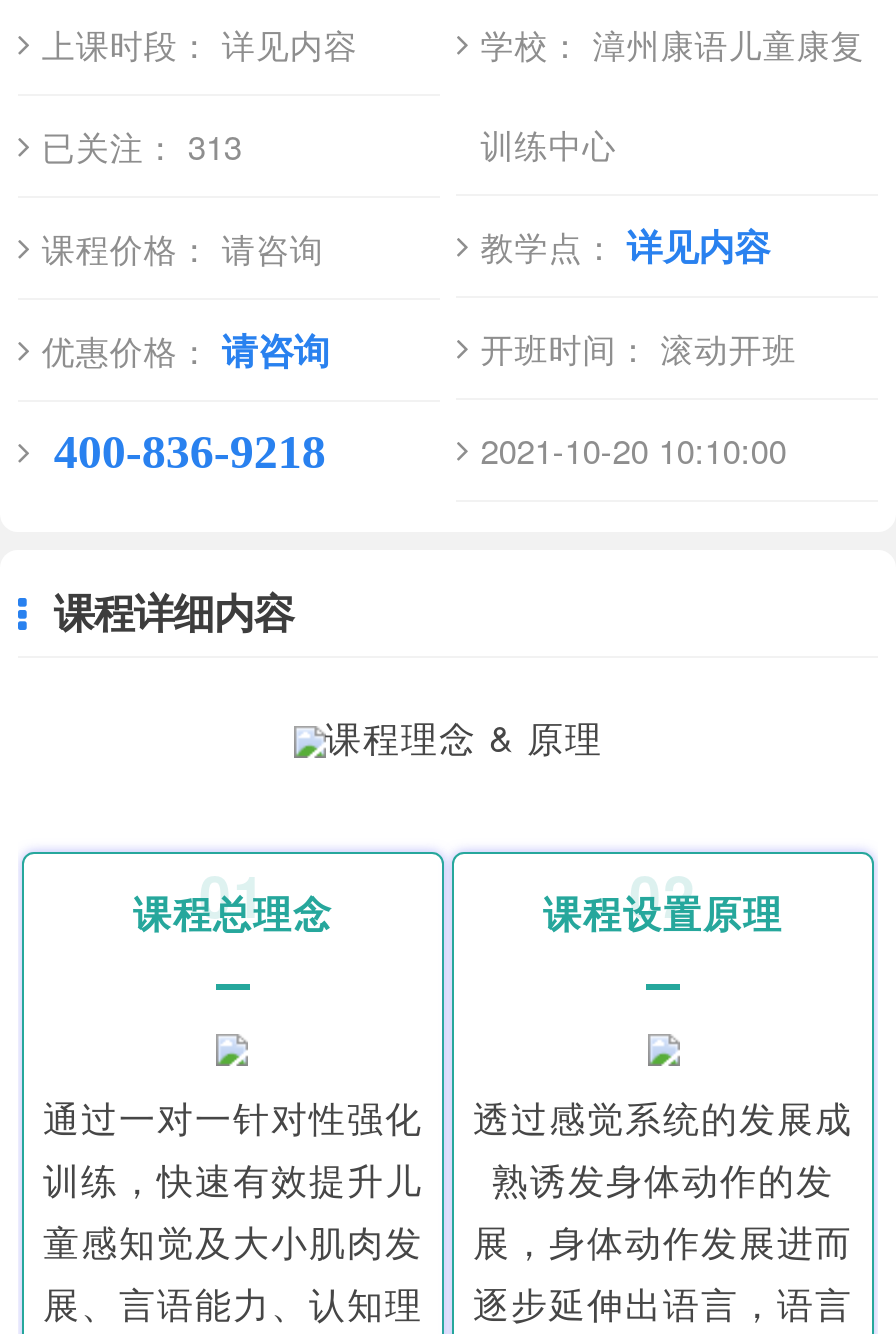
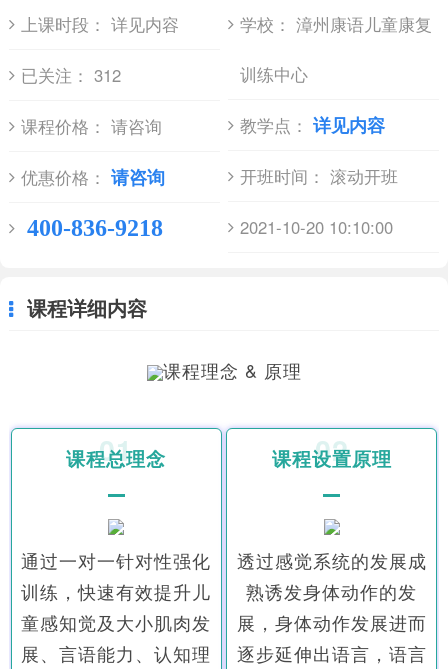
[42,122,242,170] 已关注： 313 -> [21,63,121,87] 已关注： 312

